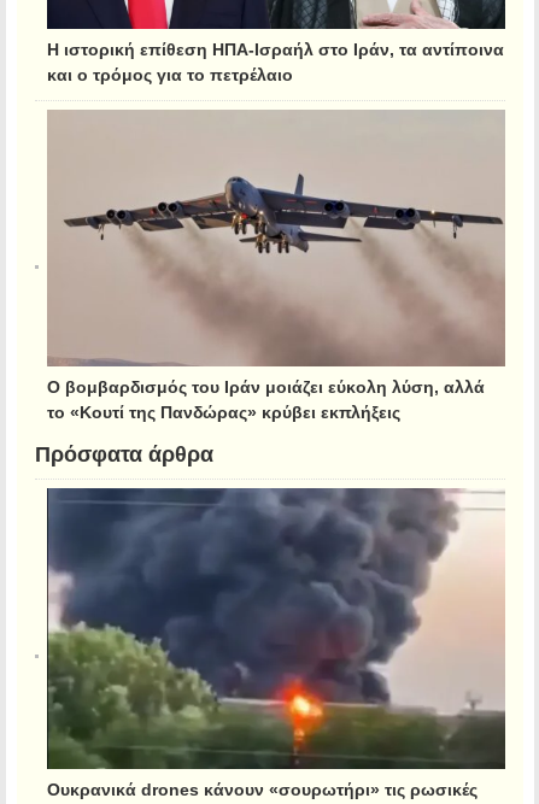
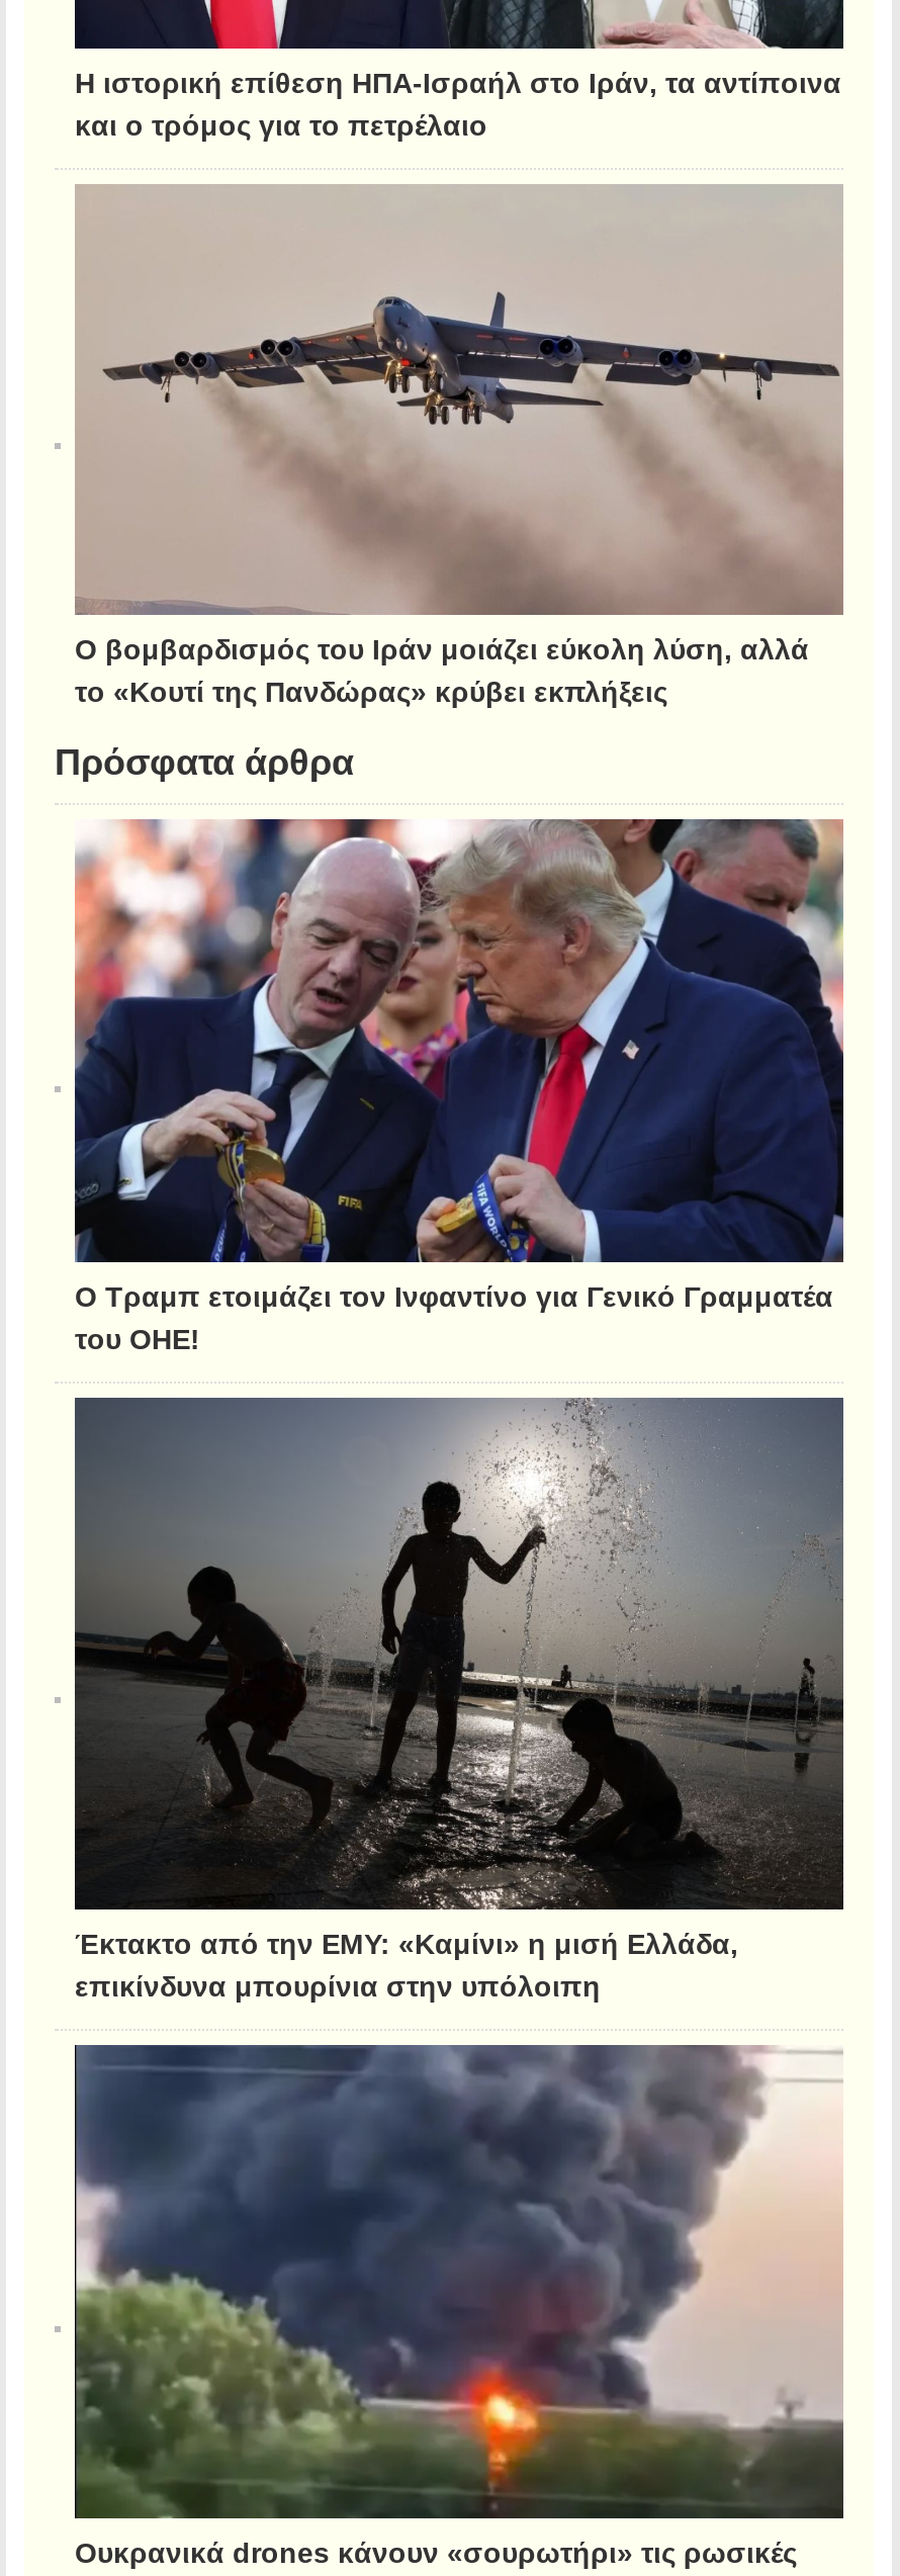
none -> [55,817,843,1351] [image] | Ο Τραμπ ετοιμάζει τον Ινφαντίνο για Γενικό Γραμματέα | του ΟΗΕ!
none -> [55,1396,845,2000] [image] | Έκτακτο από την ΕΜΥ: «Καμίνι» η μισή Ελλάδα, | επικίνδυνα μπουρίνια στην υπόλοιπη

